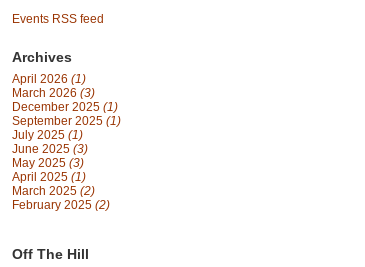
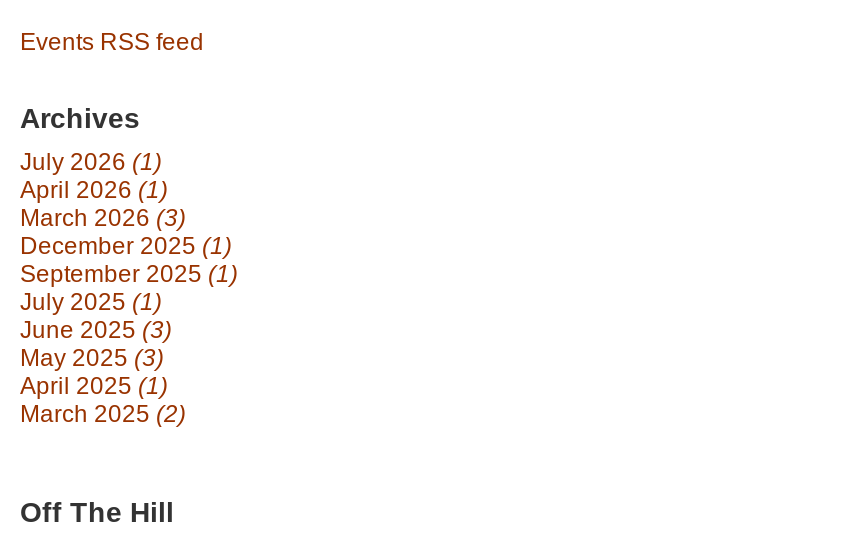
none -> [20,148,162,176] July 2026 (1)
[12,198,110,212] February 2025 (2) -> none

